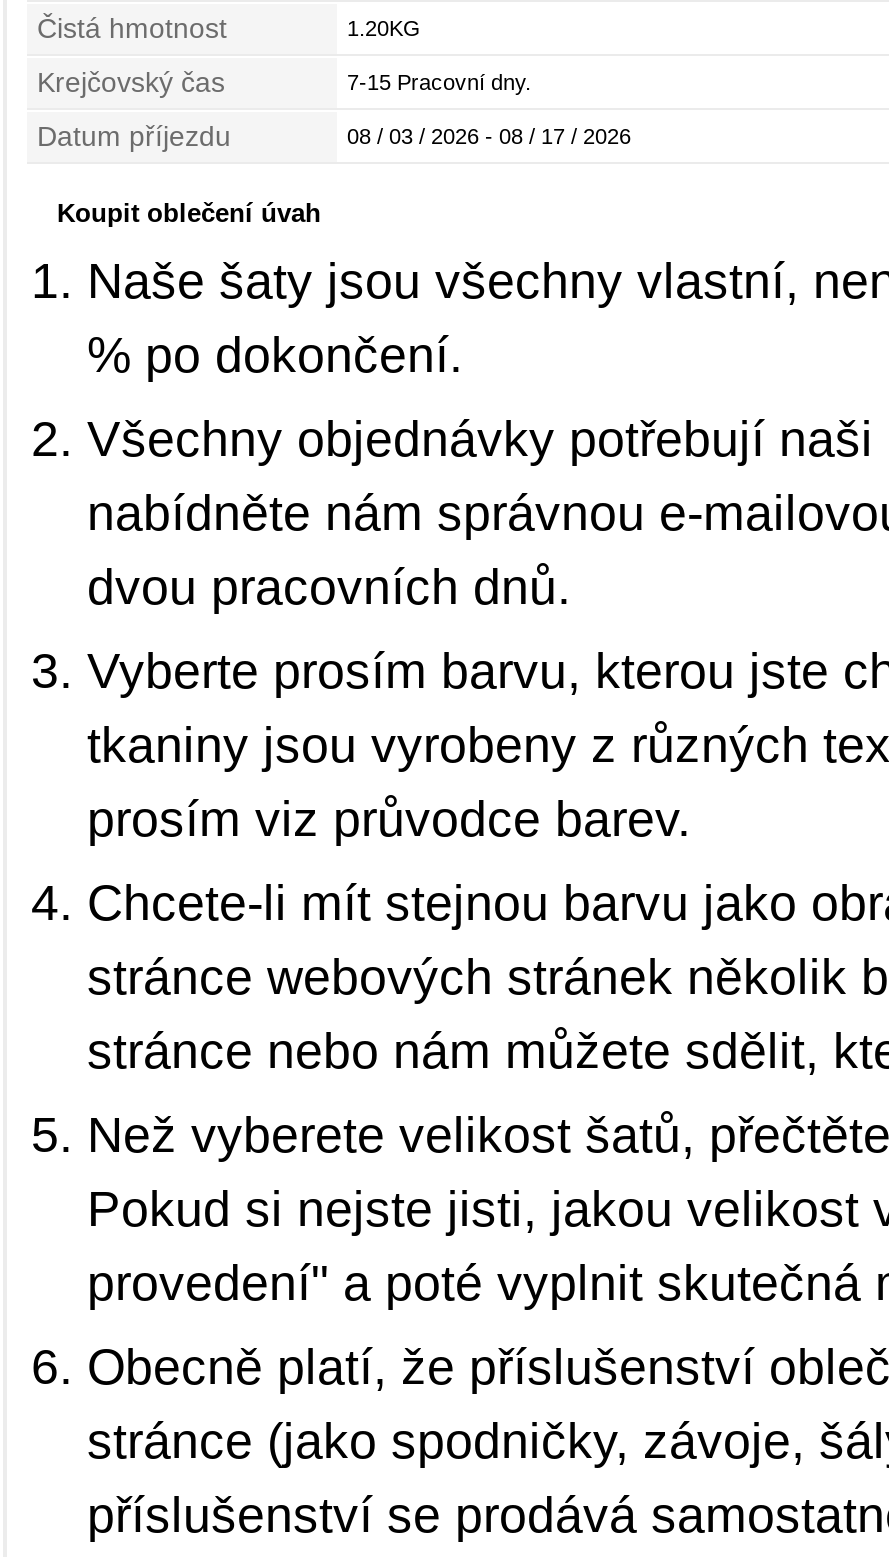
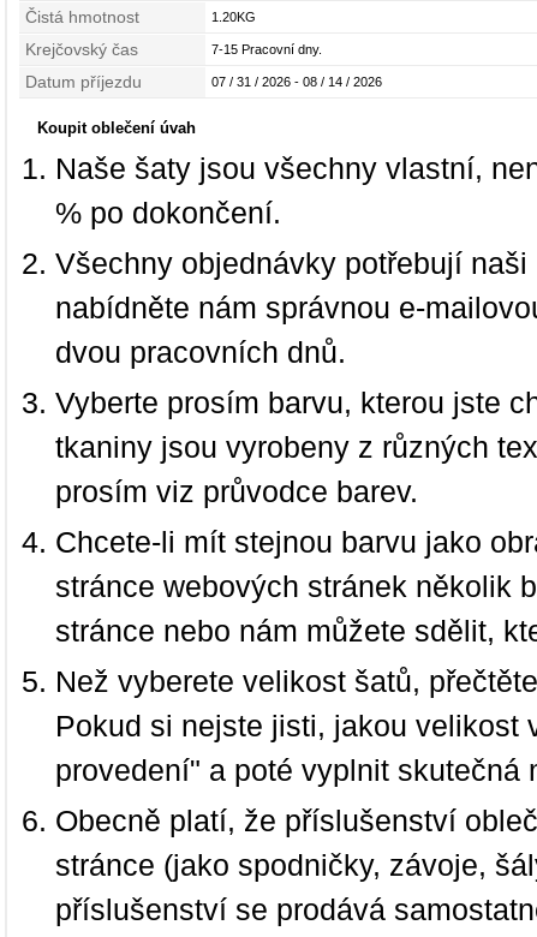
[347,124,631,148] 08 / 03 / 2026 - 08 / 17 / 2026 -> [211,74,382,89] 07 / 31 / 2026 - 08 / 14 / 2026

